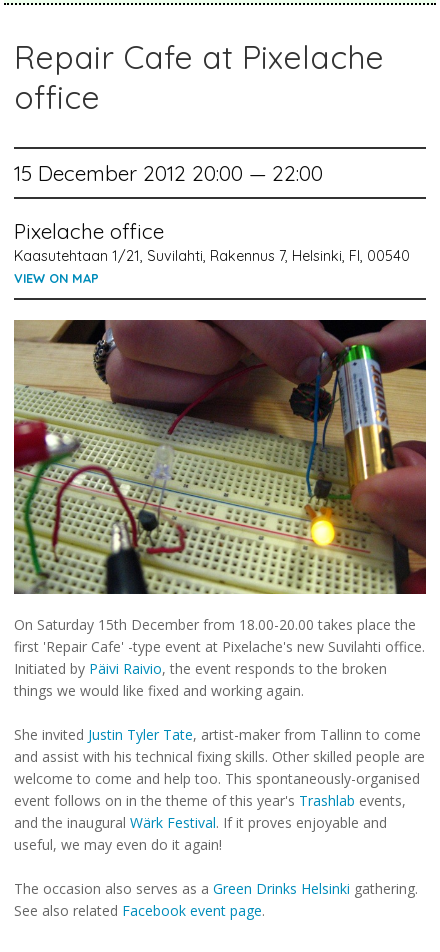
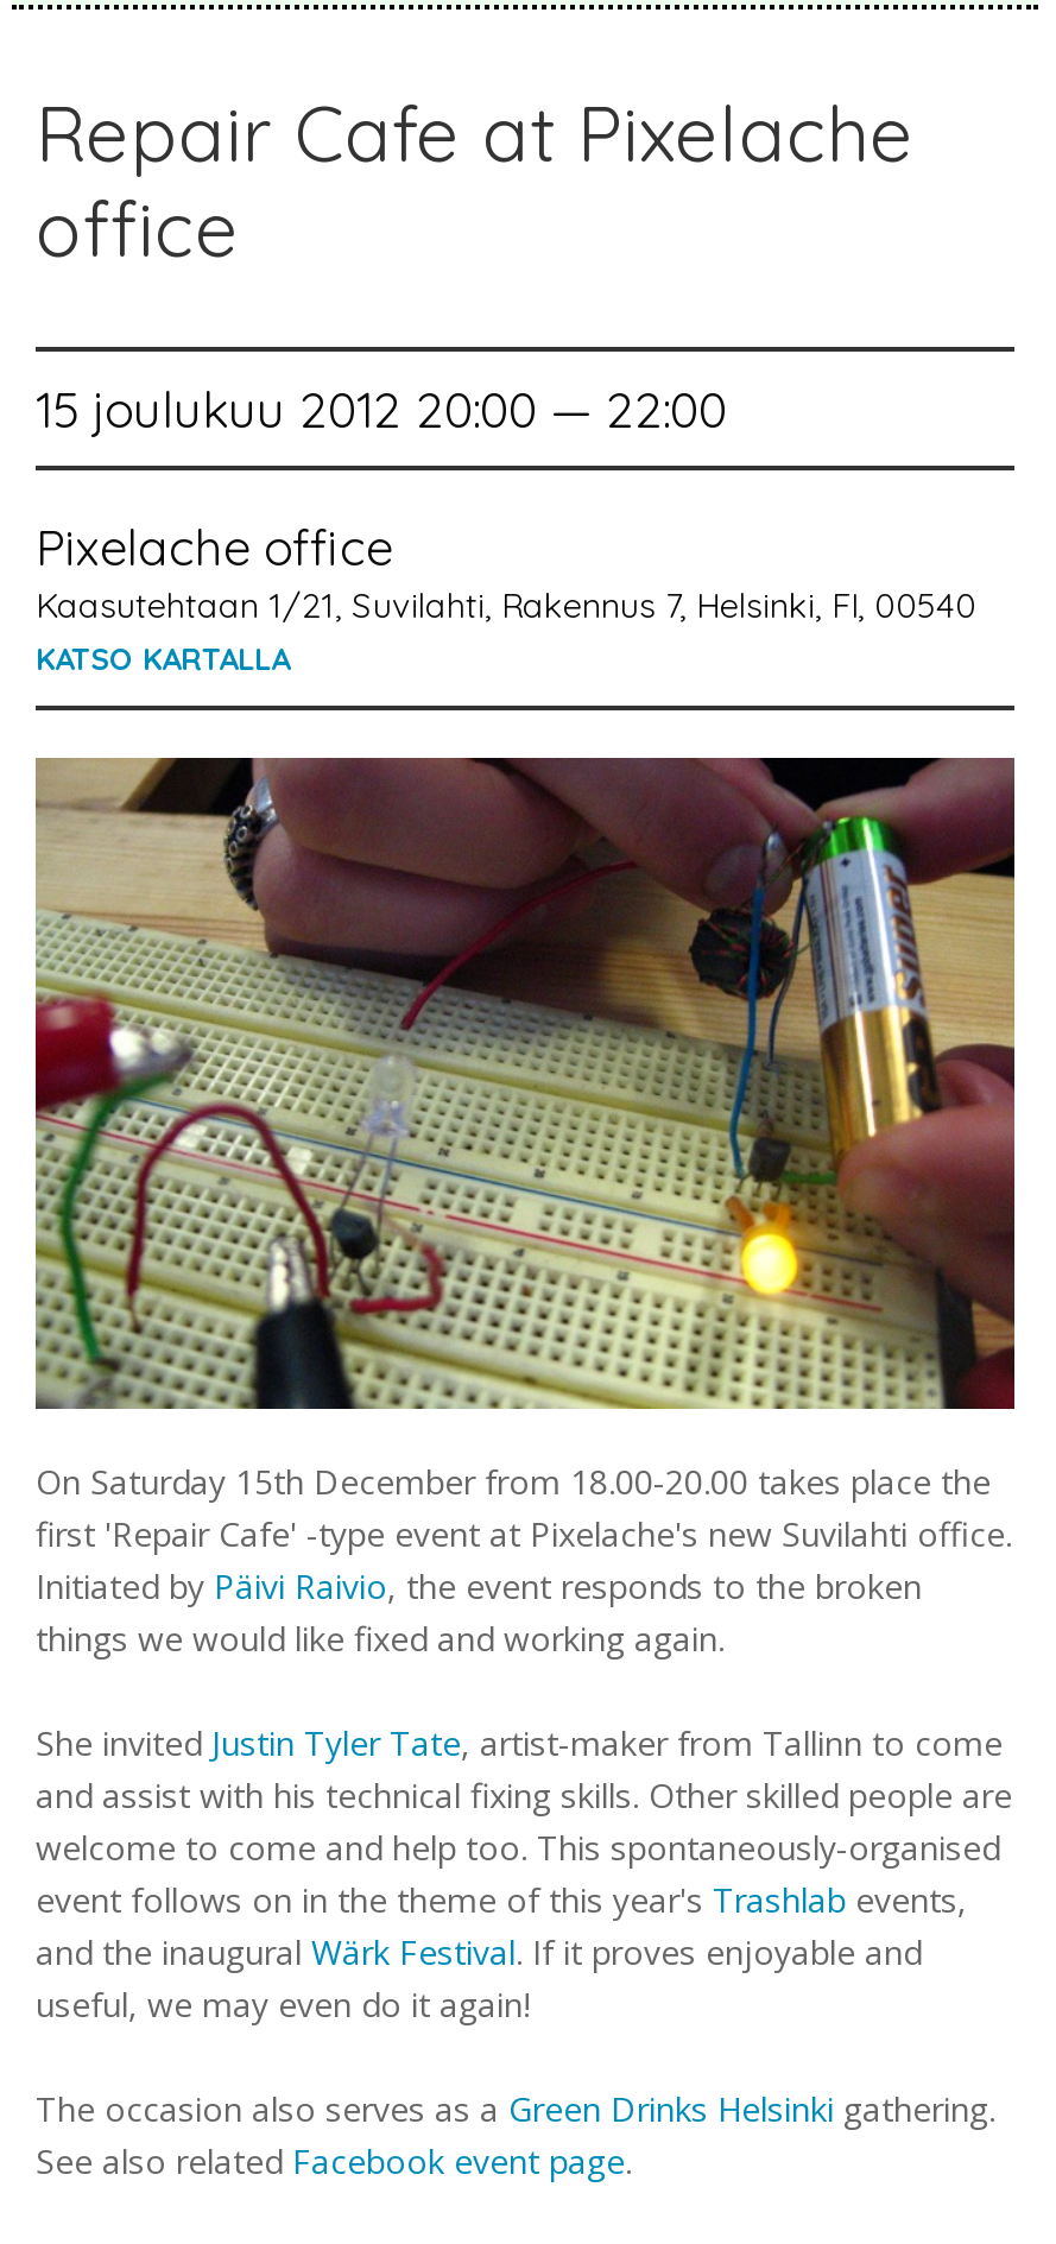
[14,160,323,186] 15 December 2012 20:00 — 22:00 -> [36,377,727,439] 15 joulukuu 2012 20:00 — 22:00
[14,270,99,286] VIEW ON MAP -> [36,638,290,676] KATSO KARTALLA

